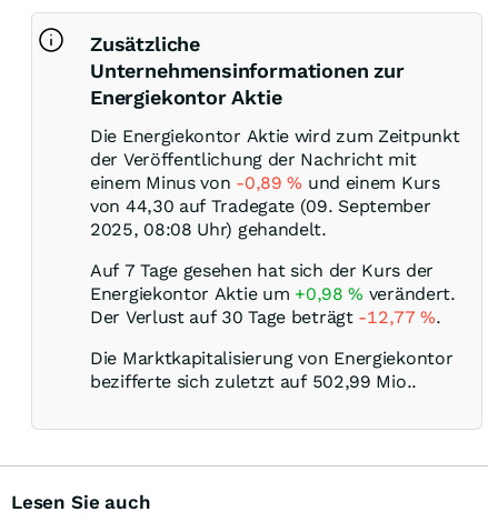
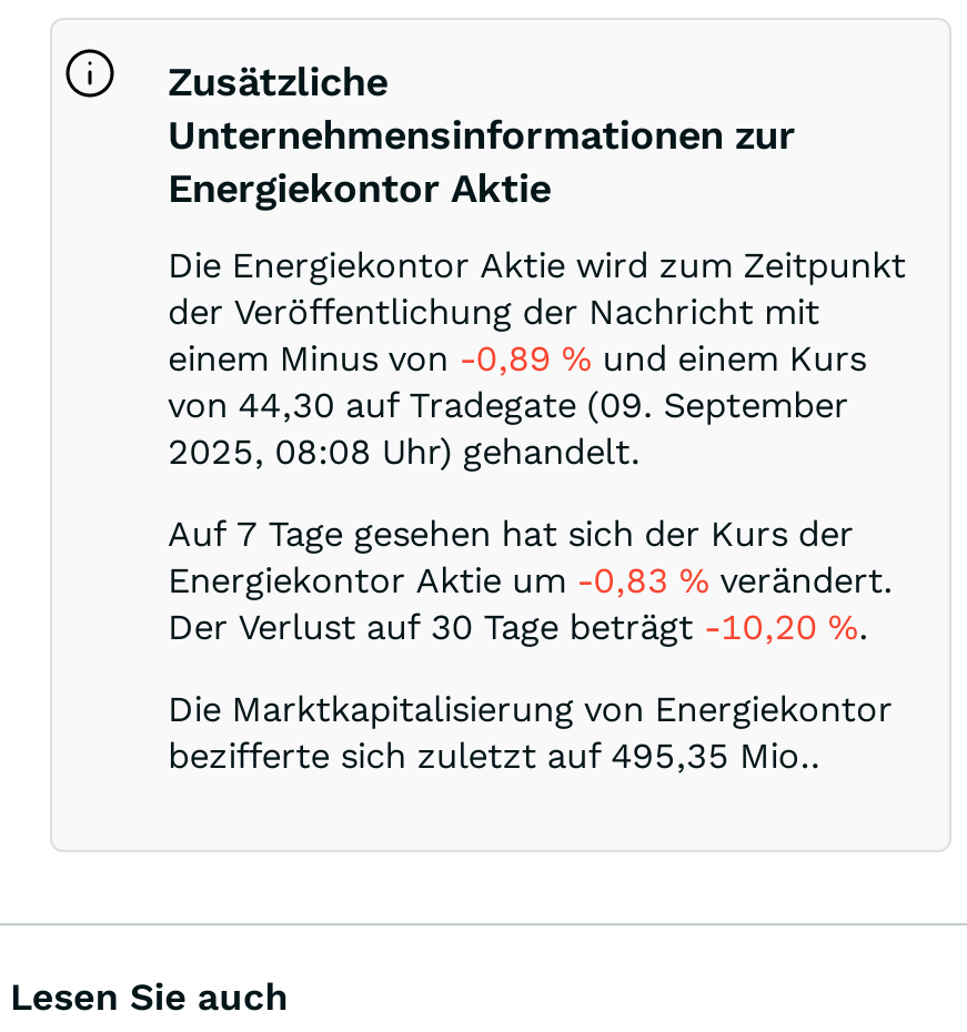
[90,283,455,304] Energiekontor Aktie um +0,98% verändert. -> [168,559,893,601] Energiekontor Aktie um -0,83% verändert.
[90,307,441,328] Der Verlust auf 30 Tage beträgt -12,77%. -> [168,606,869,648] Der Verlust auf 30 Tage beträgt -10,20%.
[90,371,417,392] bezifferte sich zuletzt auf 502,99 Mio.. -> [168,735,820,777] bezifferte sich zuletzt auf 495,35 Mio..

